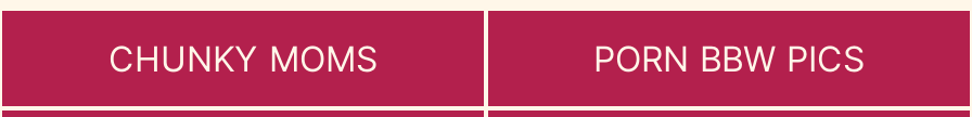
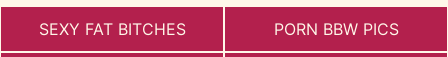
[108,38,378,81] CHUNKY MOMS -> [38,19,185,39] SEXY FAT BITCHES

